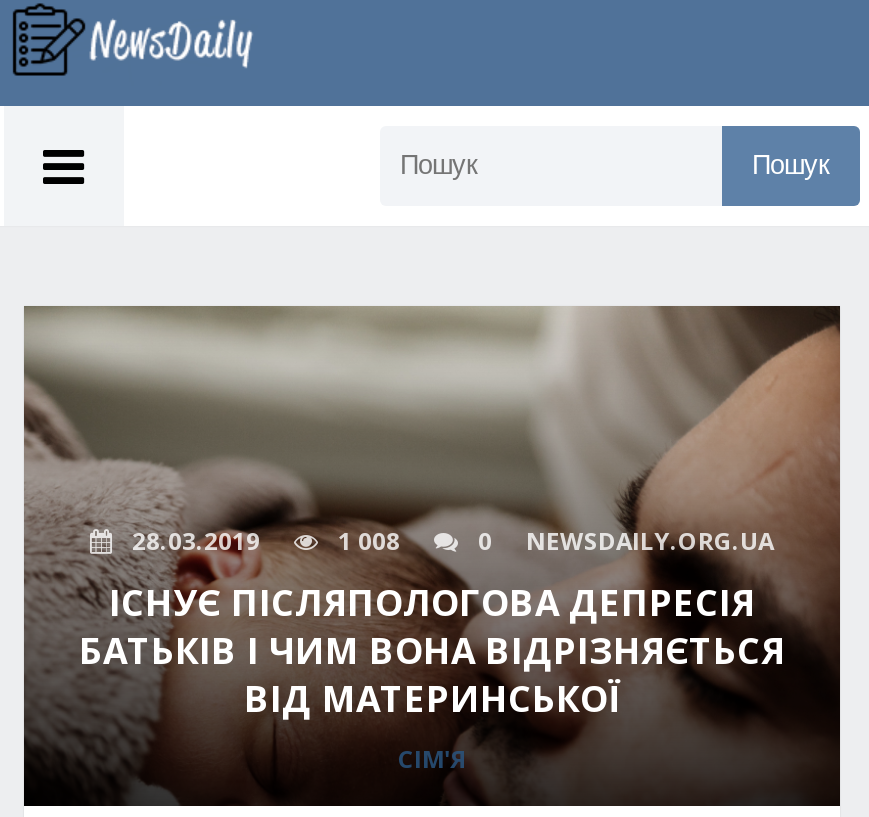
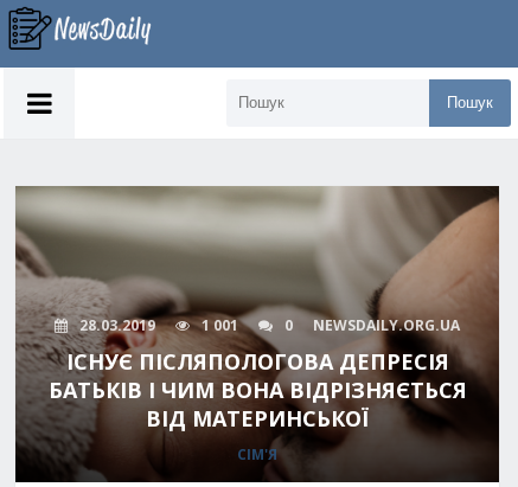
[338,524,400,558] 1 008 -> [202,315,238,335] 1 001

